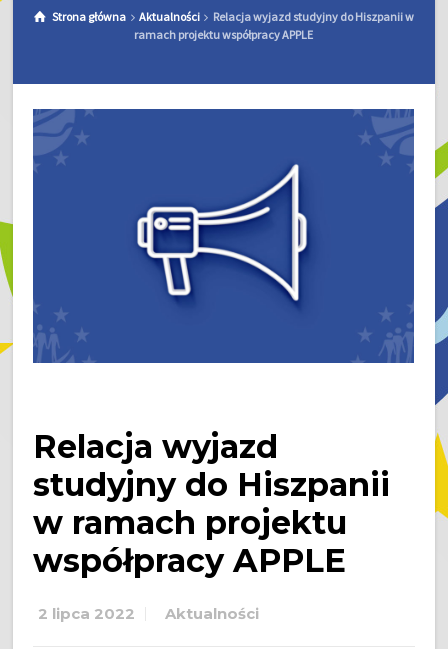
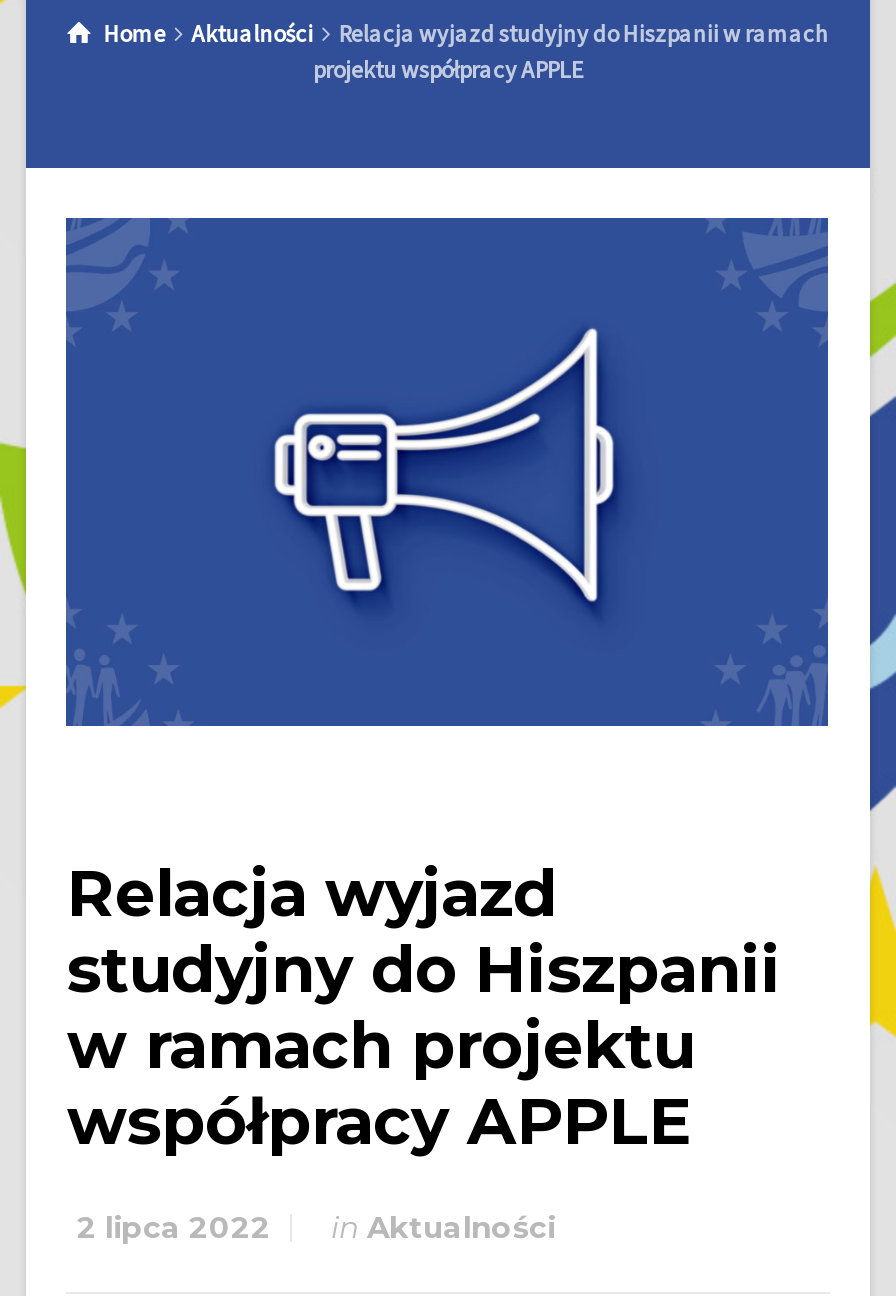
[52,9,126,24] Strona główna -> [104,18,166,48] Home
[165,605,259,623] Aktualności -> [331,1210,555,1246] in Aktualności

